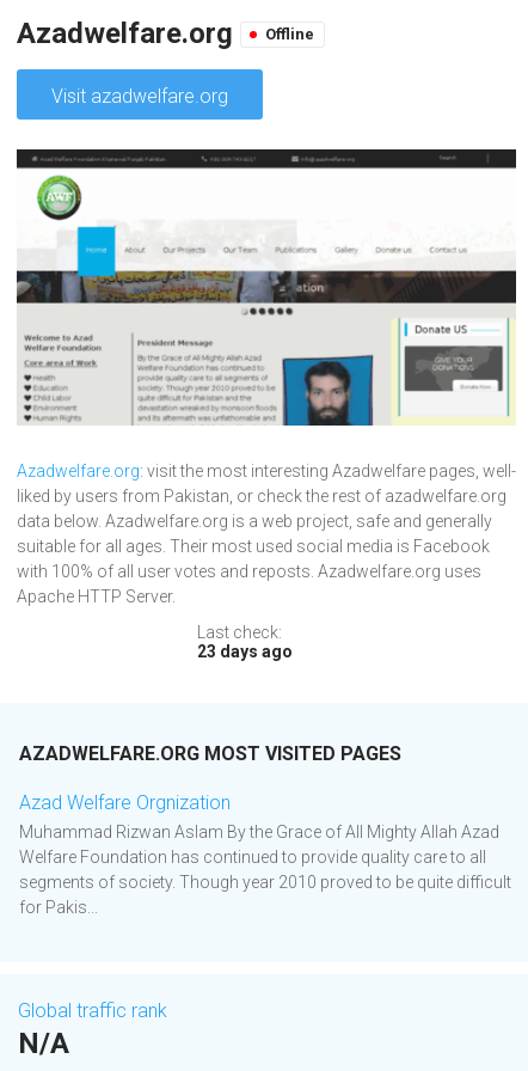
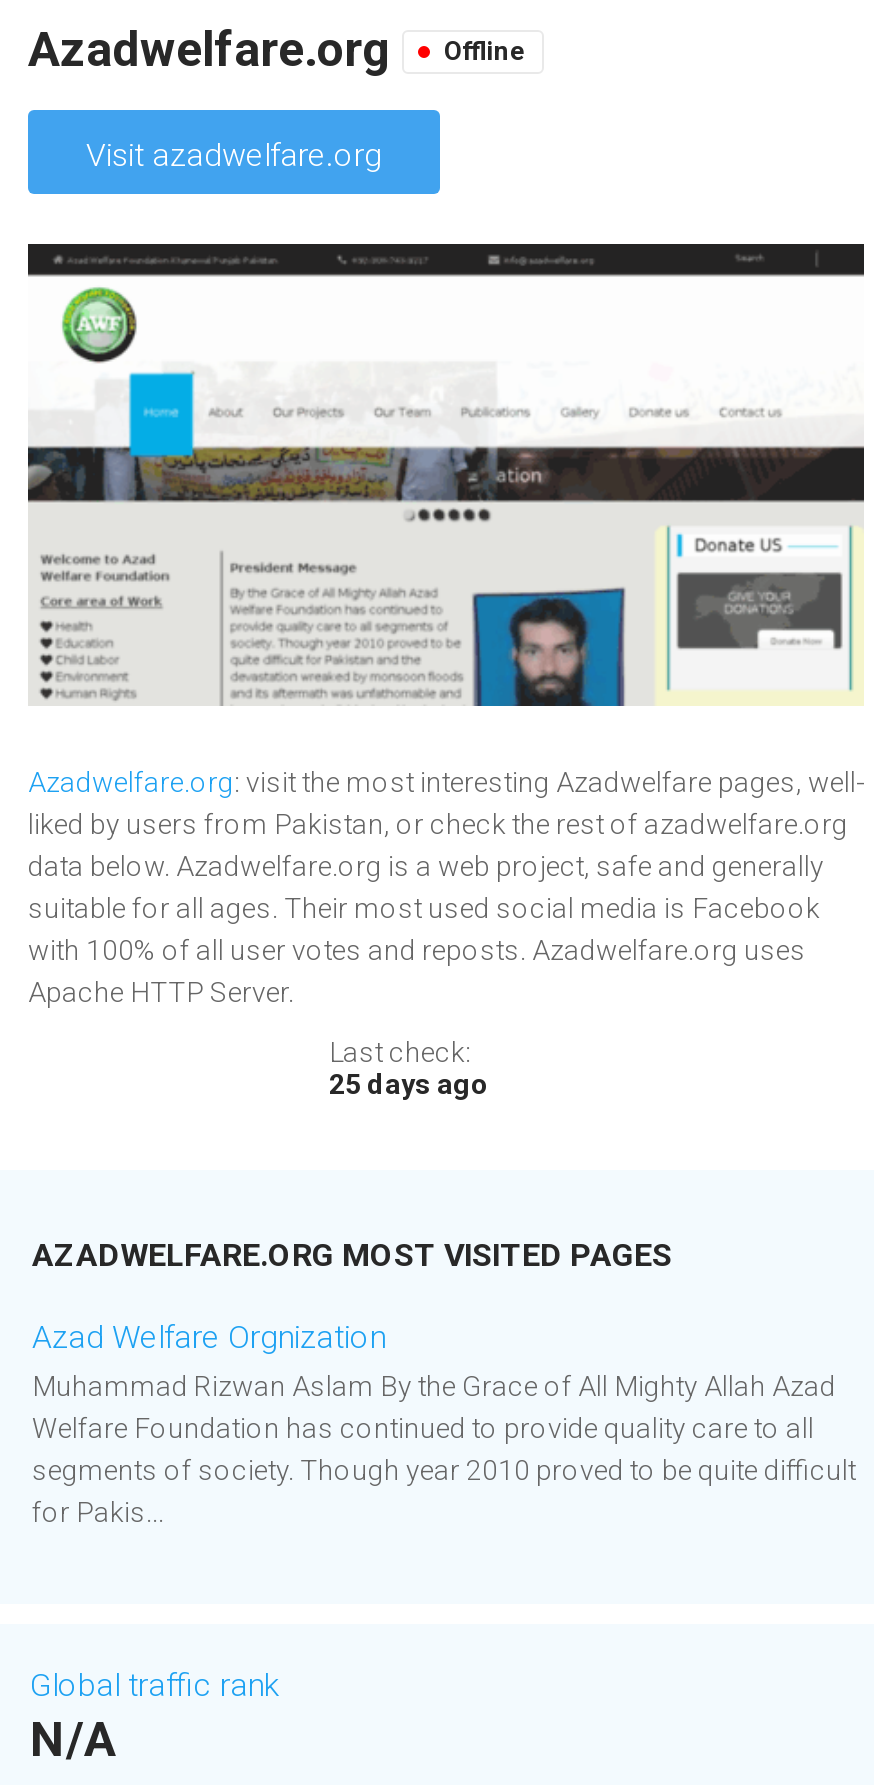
[197,642,292,661] 23 days ago -> [329,1068,489,1100] 25 days ago

